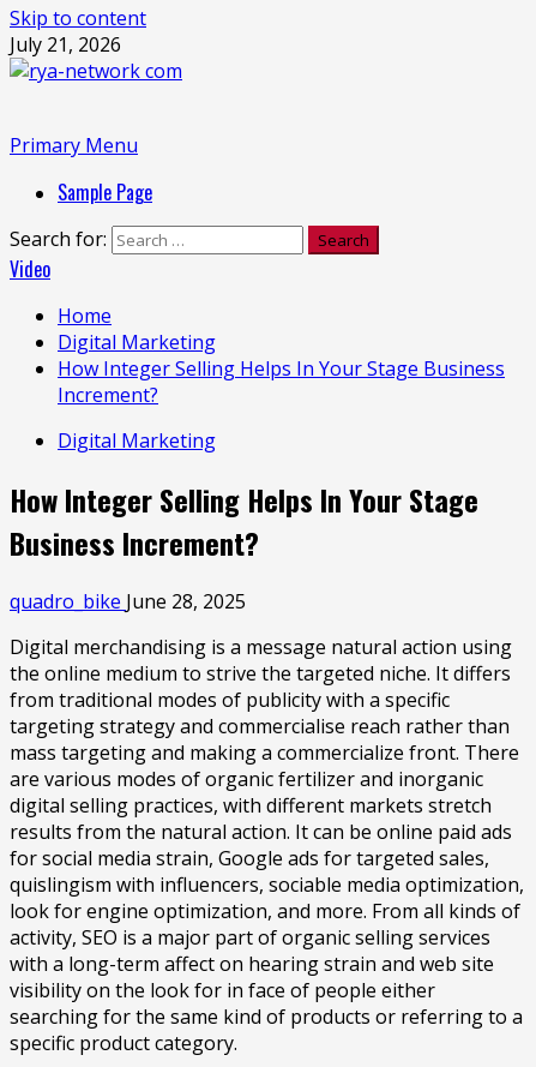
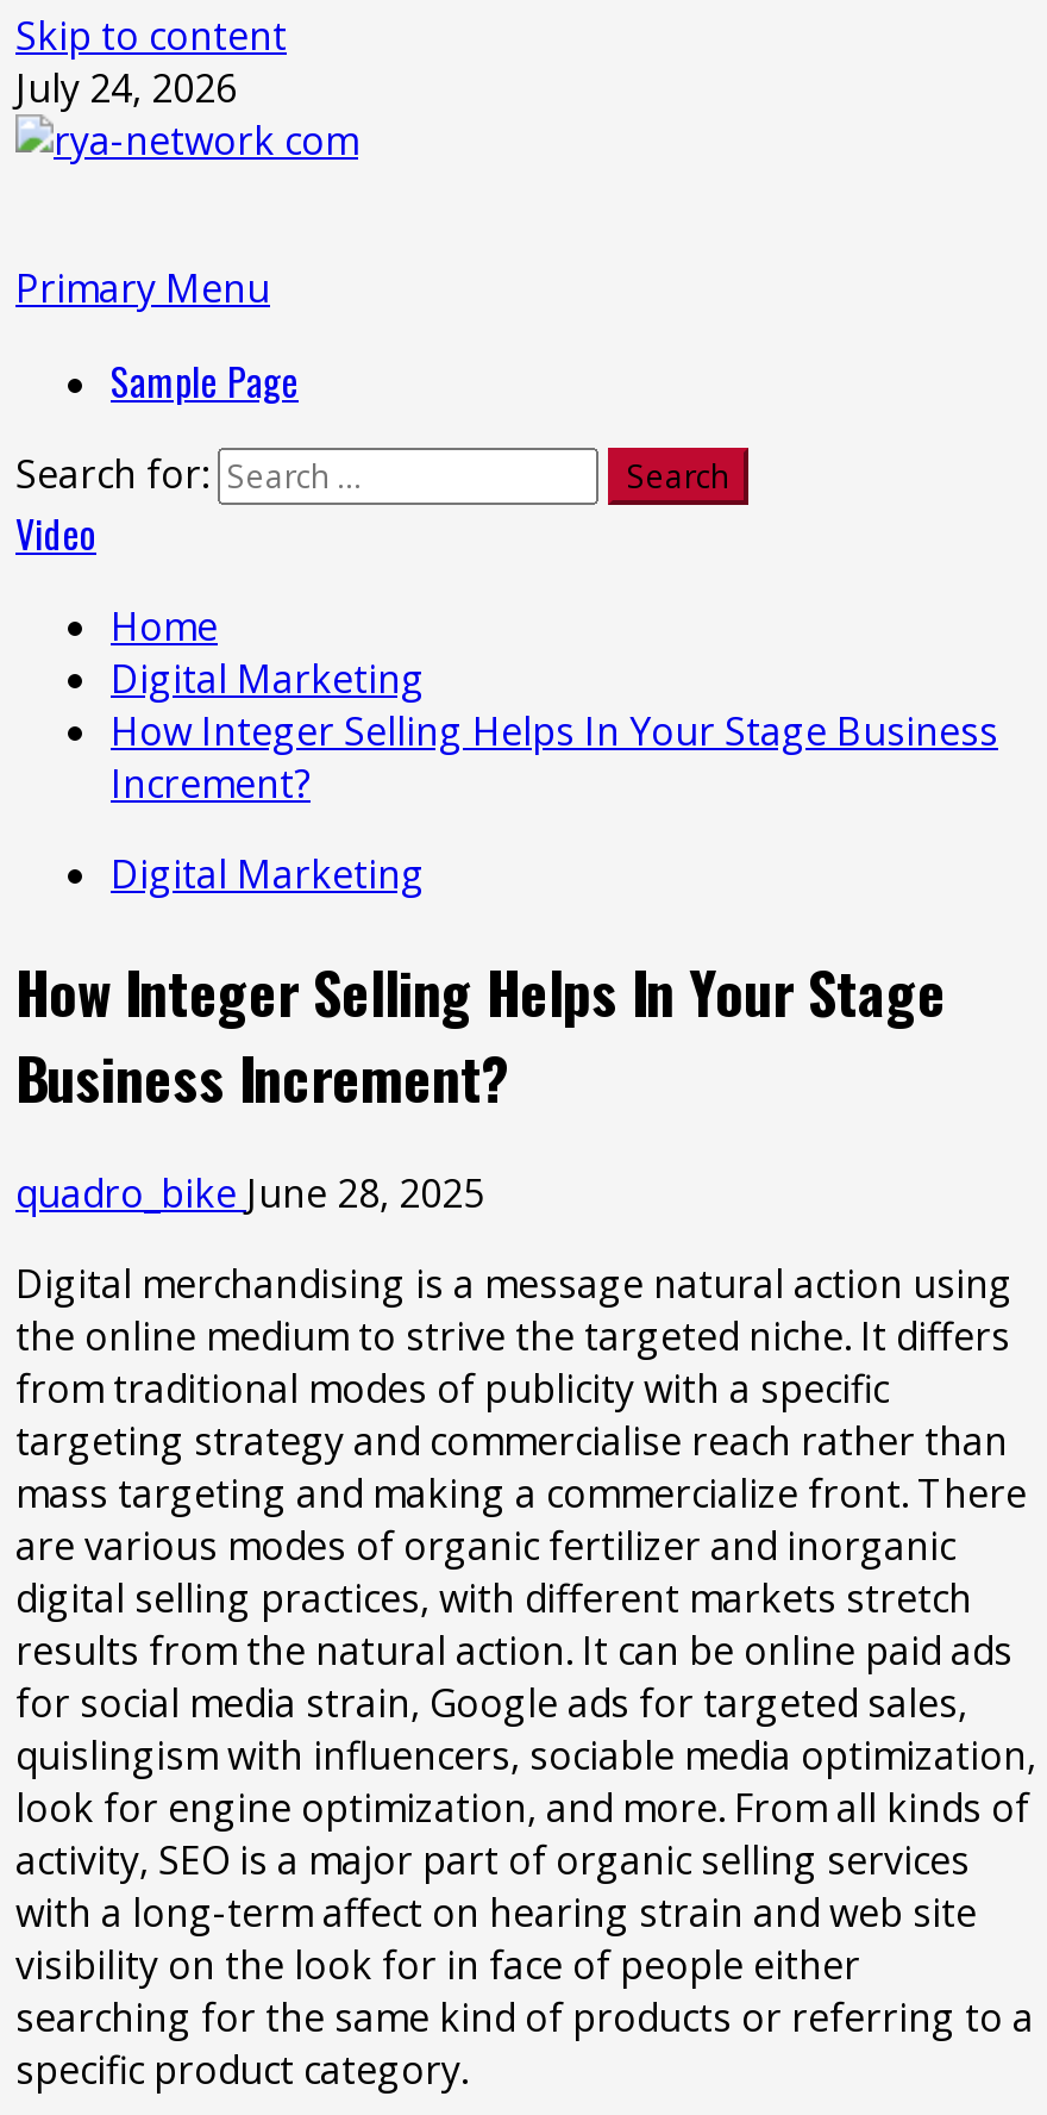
[10,31,121,58] July 21, 2026 -> [15,62,237,114] July 24, 2026

